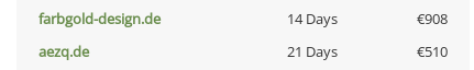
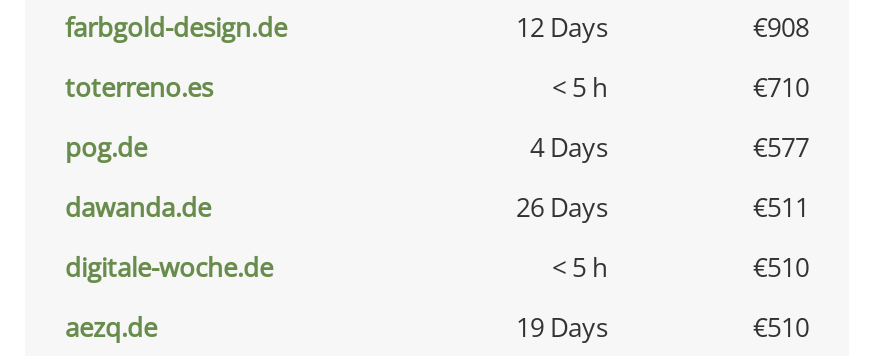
[286,9,337,28] 14 Days -> [516,9,608,45] 12 Days
none -> [65,69,809,285] toterreno.es | < 5 h | €710 | pog.de | 4 Days | €577 | dawanda.de | 26 Days | €511 | digitale-woche.de | < 5 h | €510
[286,42,337,61] 21 Days -> [516,309,608,345] 19 Days

